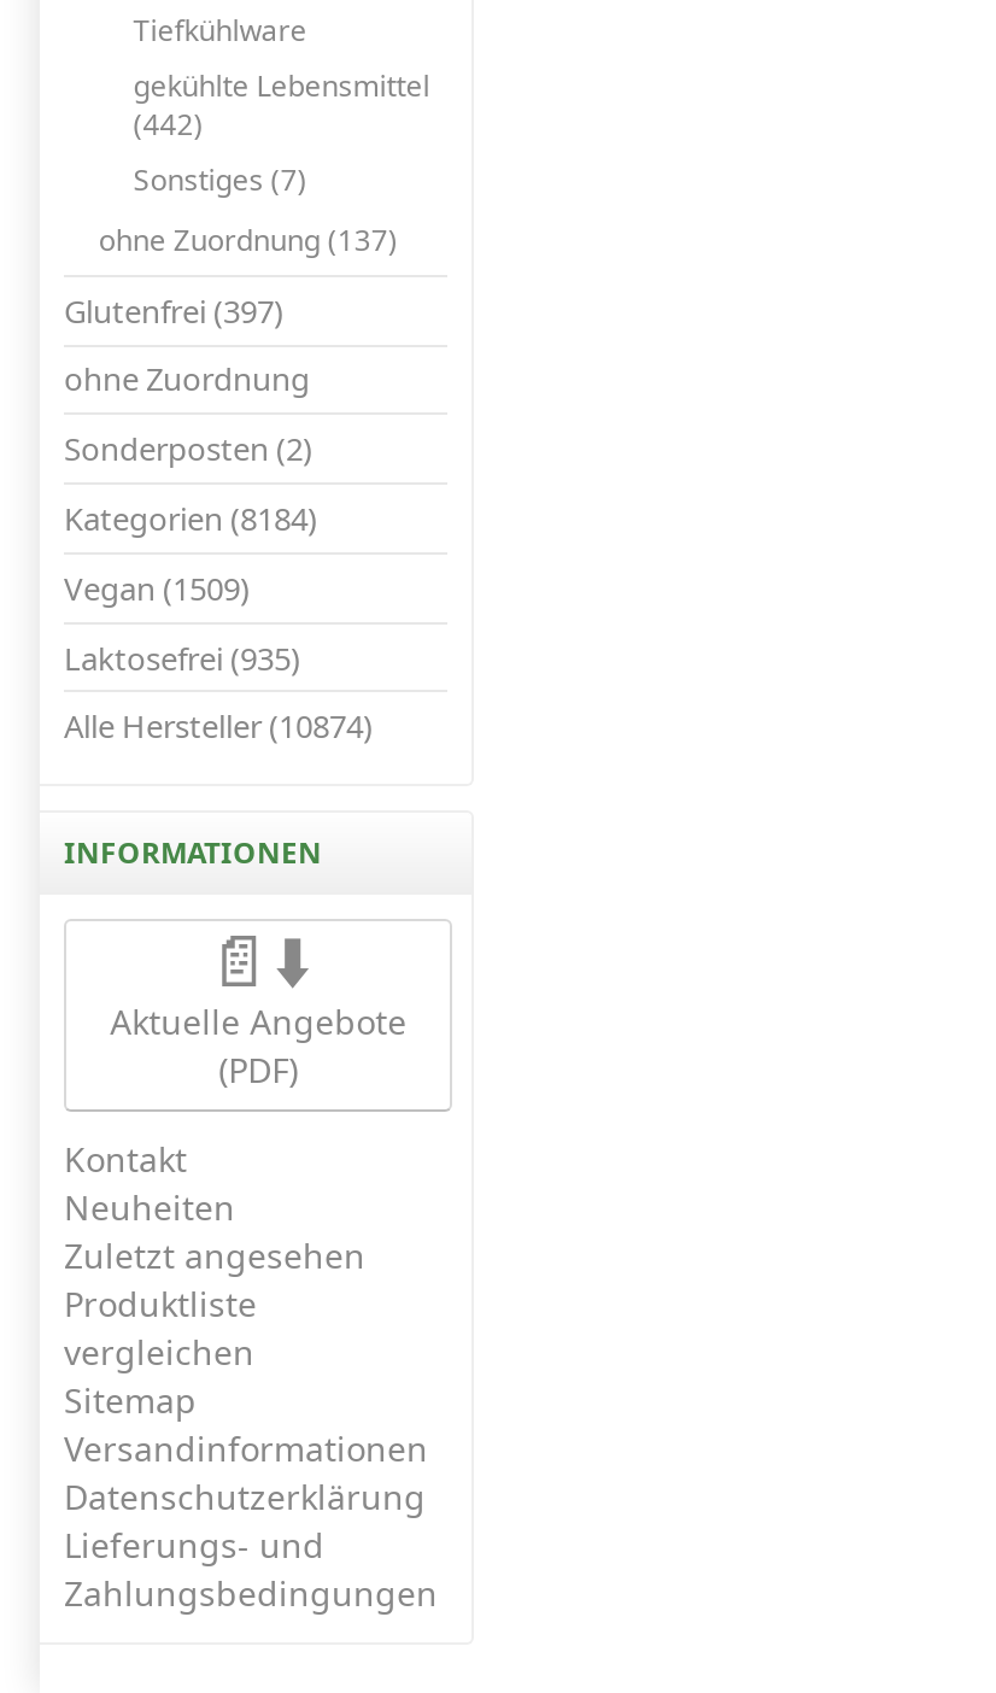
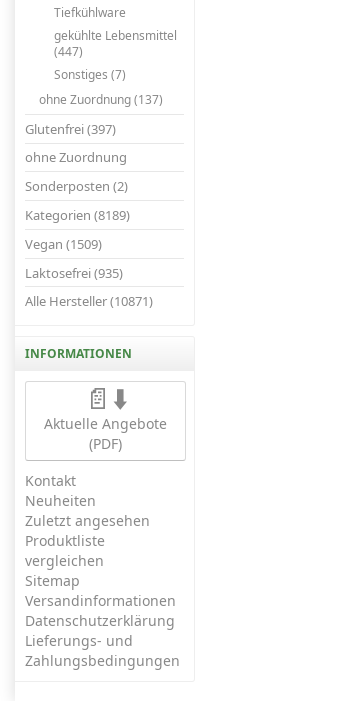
[133,103,203,144] (442) -> [54,43,83,60] (447)
[64,497,317,540] Kategorien (8184) -> [25,206,130,224] Kategorien (8189)
[64,705,373,748] Alle Hersteller (10874) -> [25,292,153,310] Alle Hersteller (10871)

